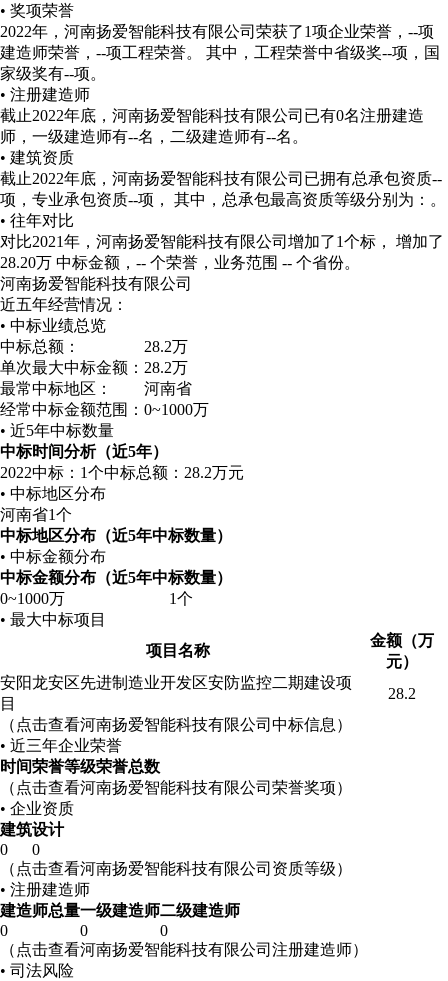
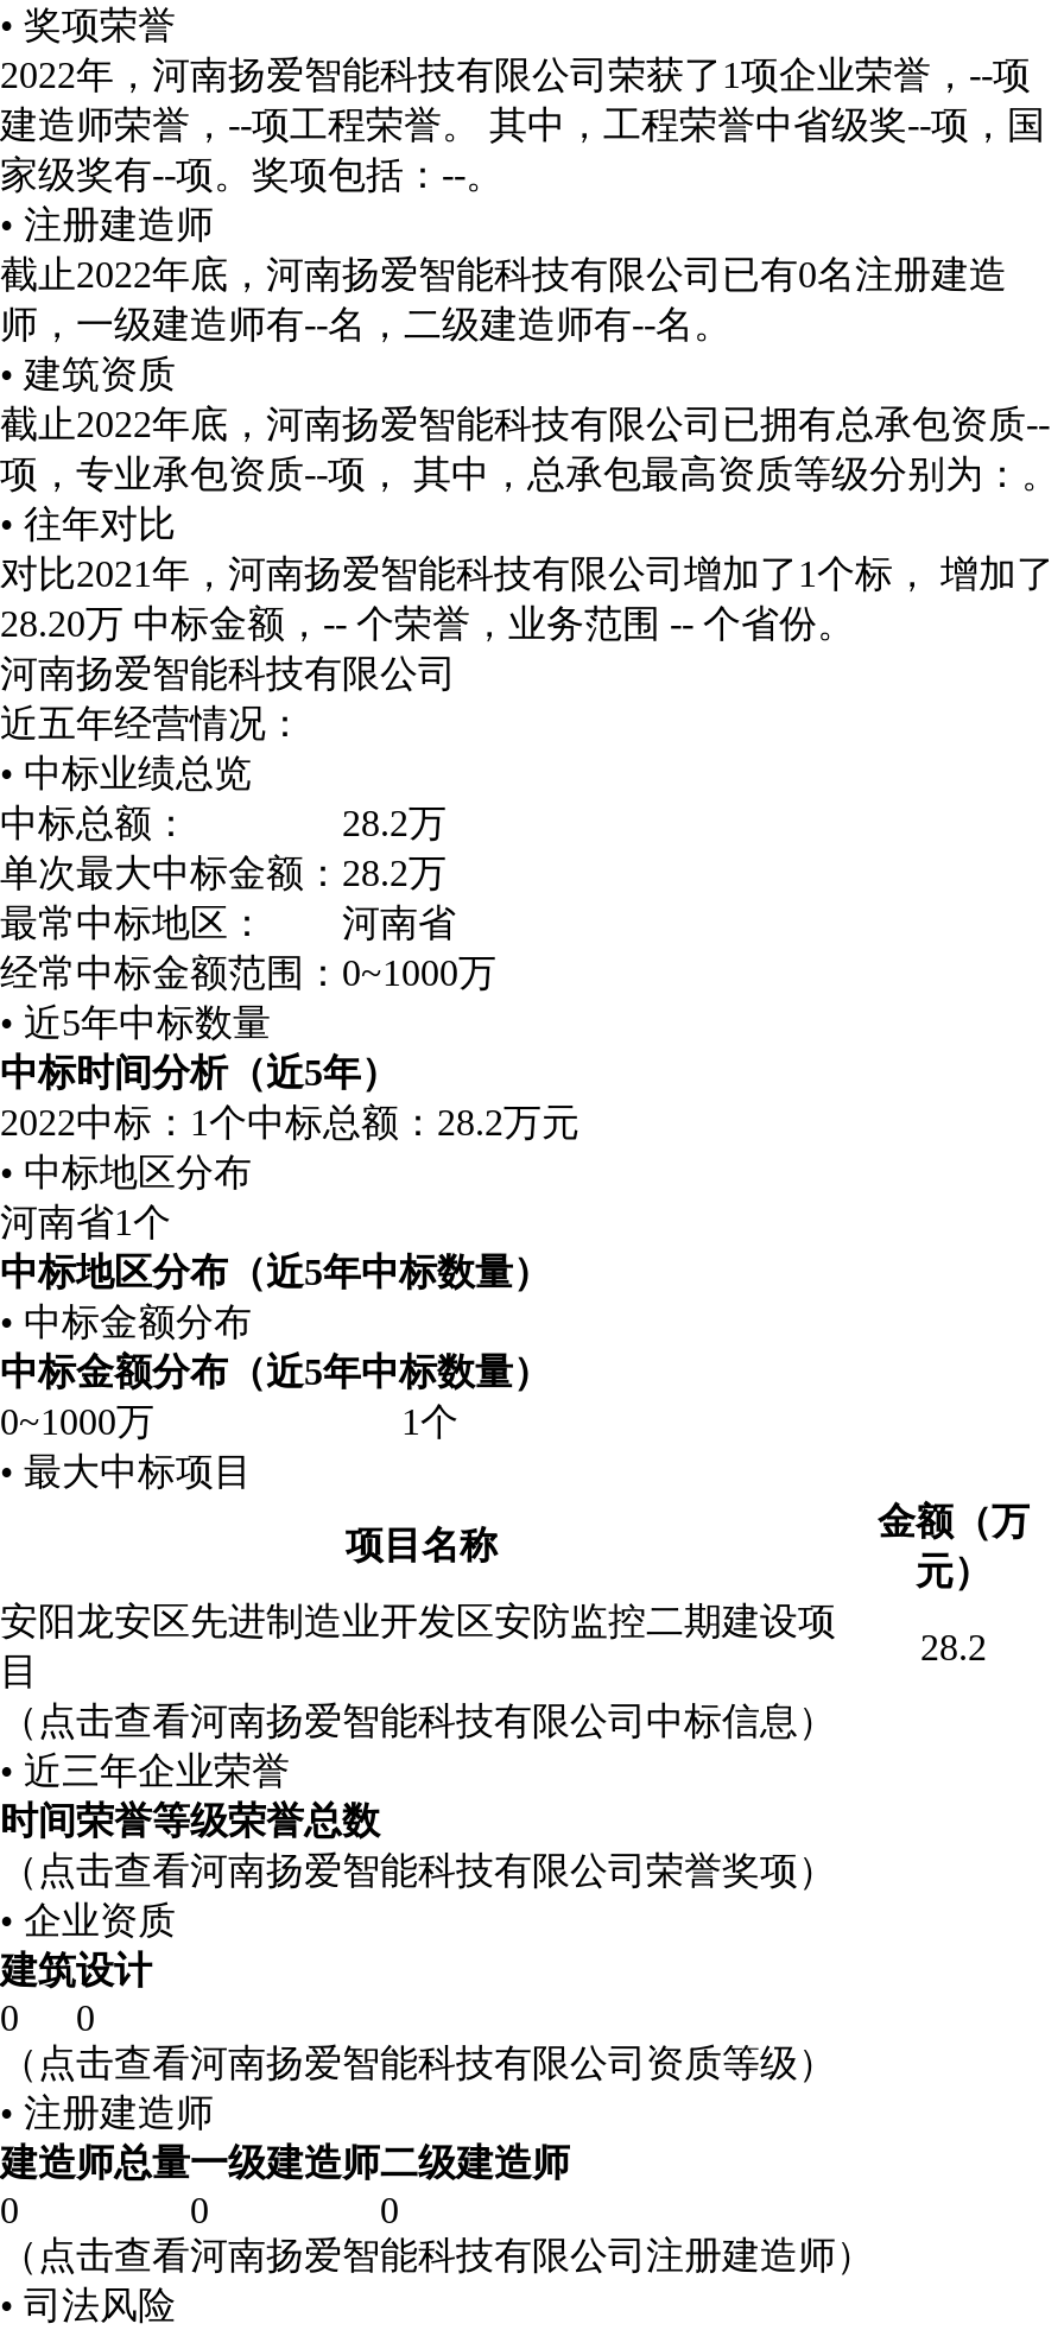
[0,65,106,82] 家级奖有--项。 -> [0,154,503,195] 家级奖有--项。奖项包括：--。

